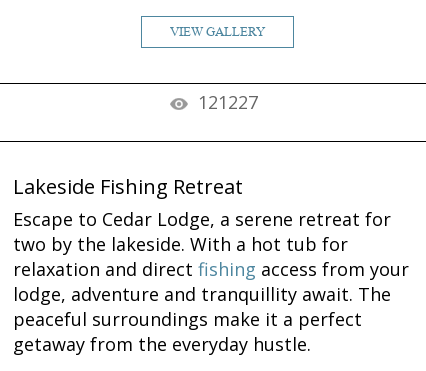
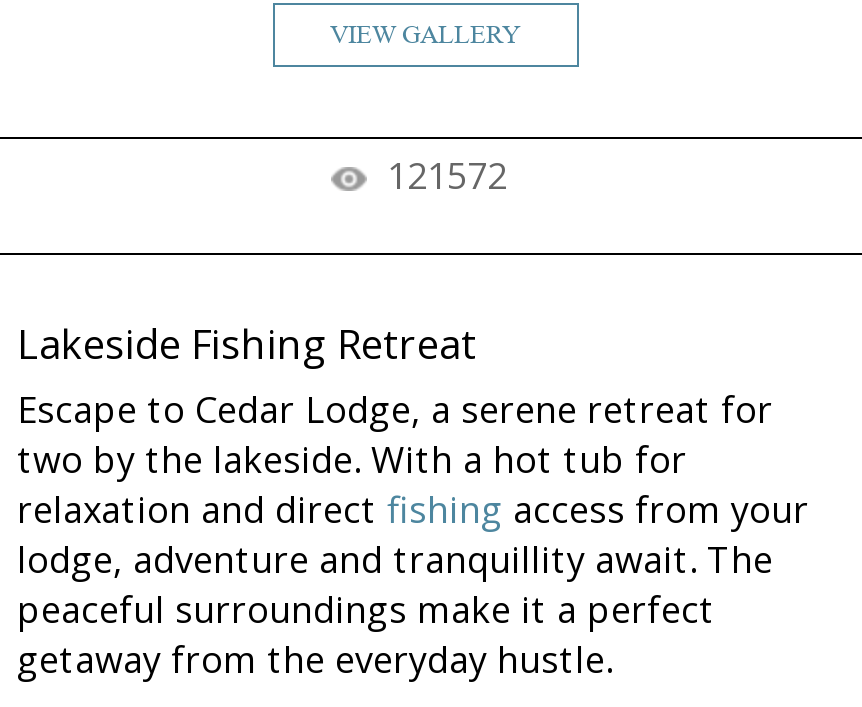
[193,90,258,114] 121227 -> [377,151,507,199] 121572

